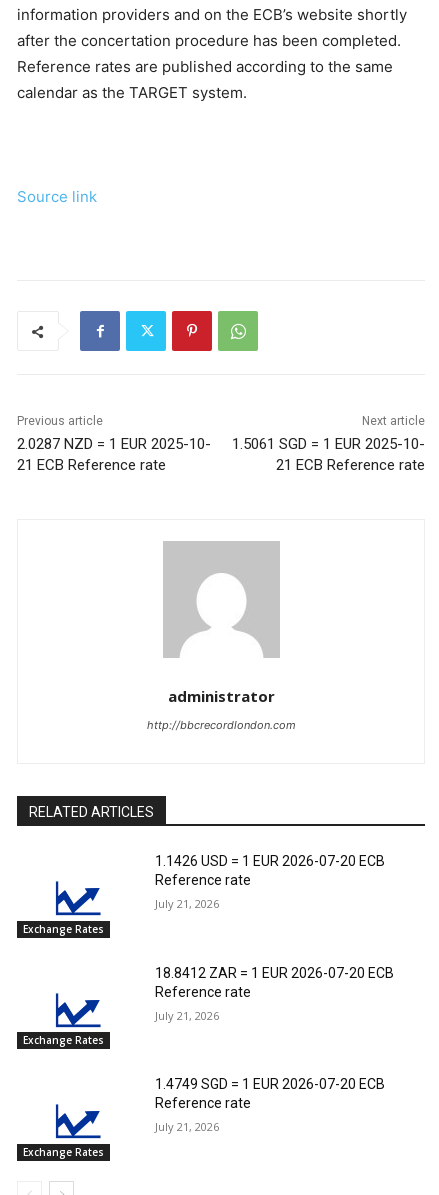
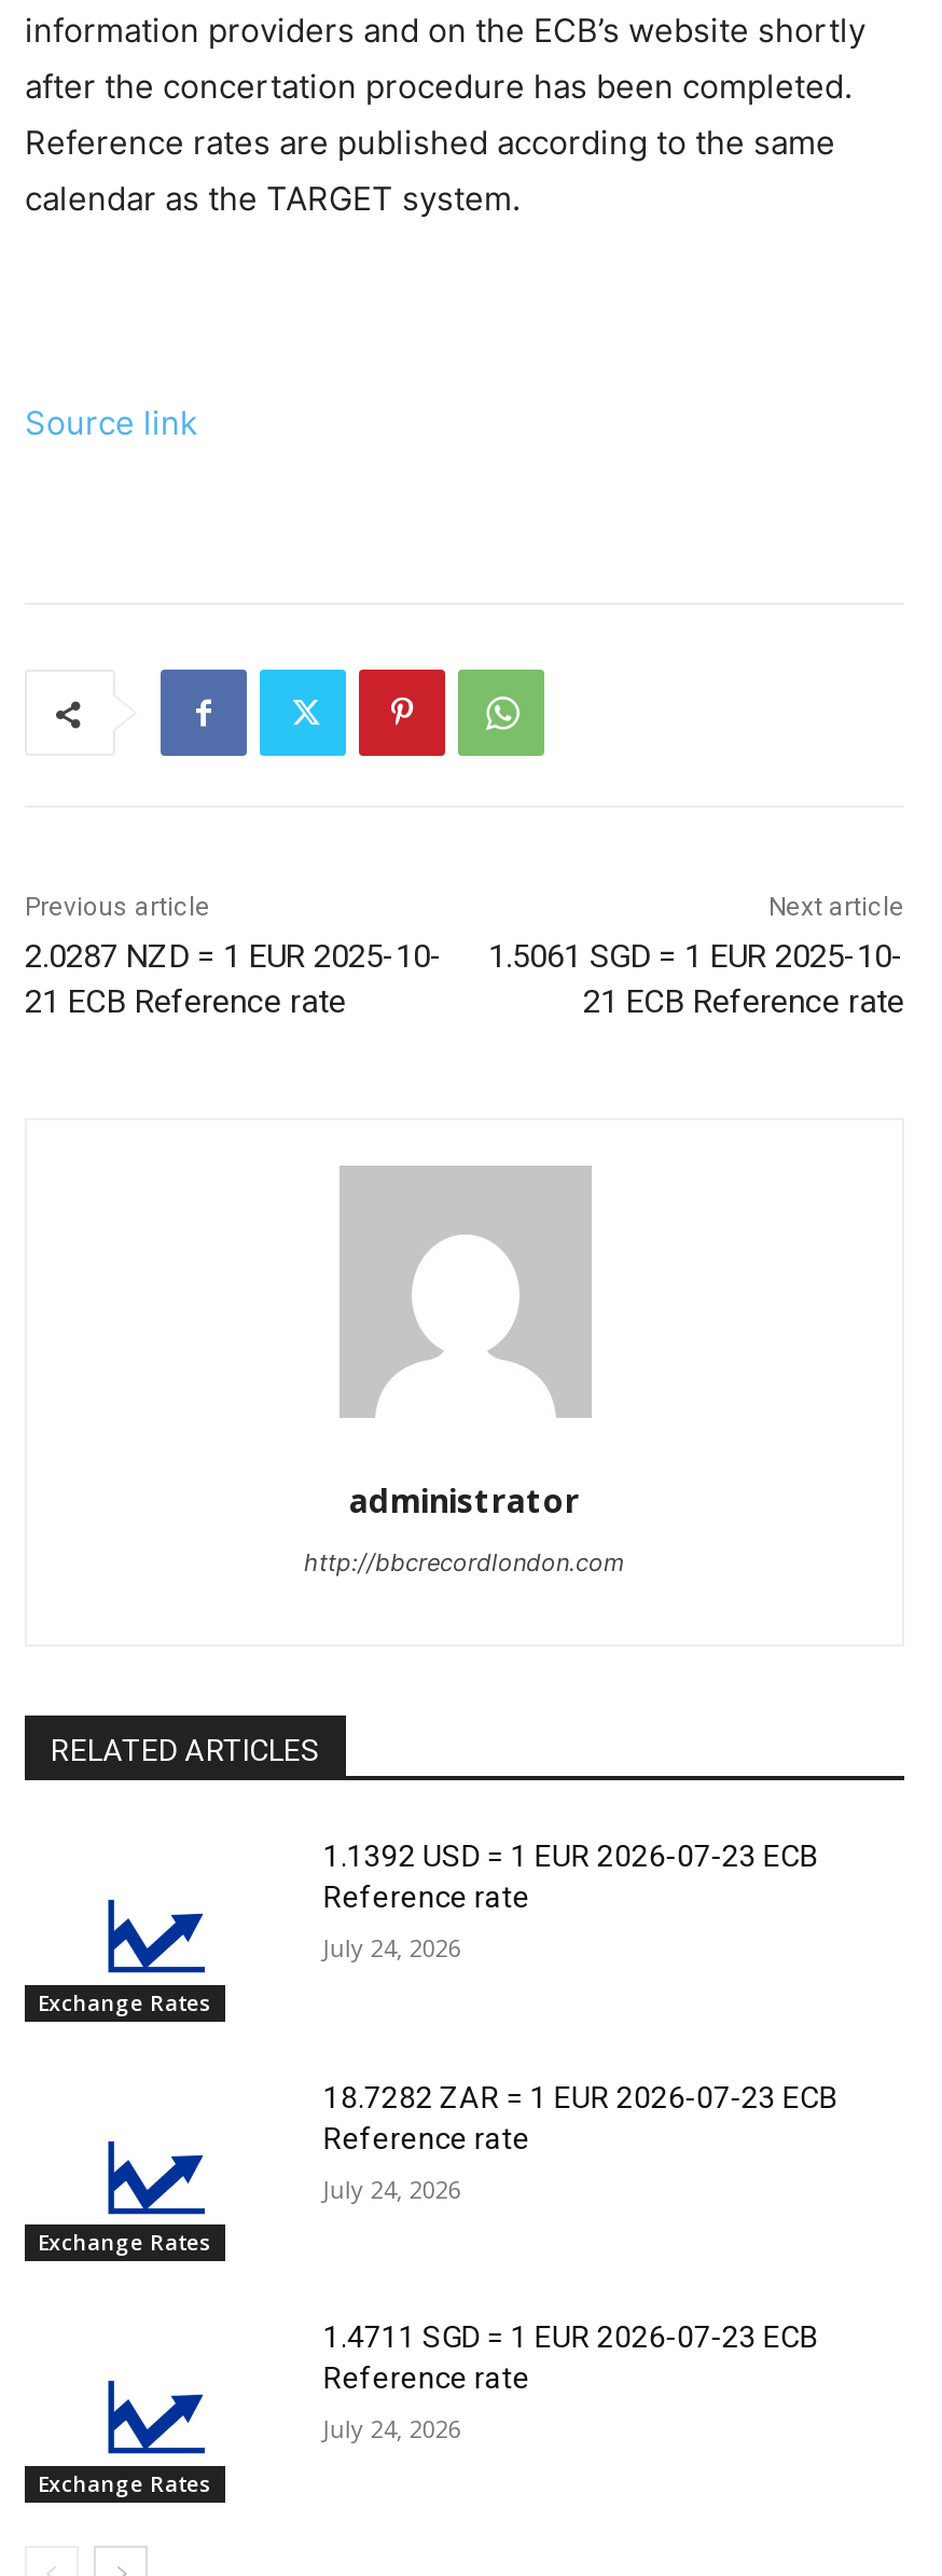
[155,853,385,869] 1.1426 USD = 1 EUR 2026-07-20 ECB -> [323,1839,819,1873] 1.1392 USD = 1 EUR 2026-07-23 ECB
[155,896,219,911] July 21, 2026 -> [323,1931,461,1964] July 24, 2026
[155,965,394,981] 18.8412 ZAR = 1 EUR 2026-07-20 ECB -> [323,2079,838,2114] 18.7282 ZAR = 1 EUR 2026-07-23 ECB
[155,1008,219,1023] July 21, 2026 -> [323,2172,461,2204] July 24, 2026
[155,1076,385,1092] 1.4749 SGD = 1 EUR 2026-07-20 ECB -> [323,2320,819,2355] 1.4711 SGD = 1 EUR 2026-07-23 ECB
[155,1119,219,1134] July 21, 2026 -> [323,2413,461,2445] July 24, 2026

